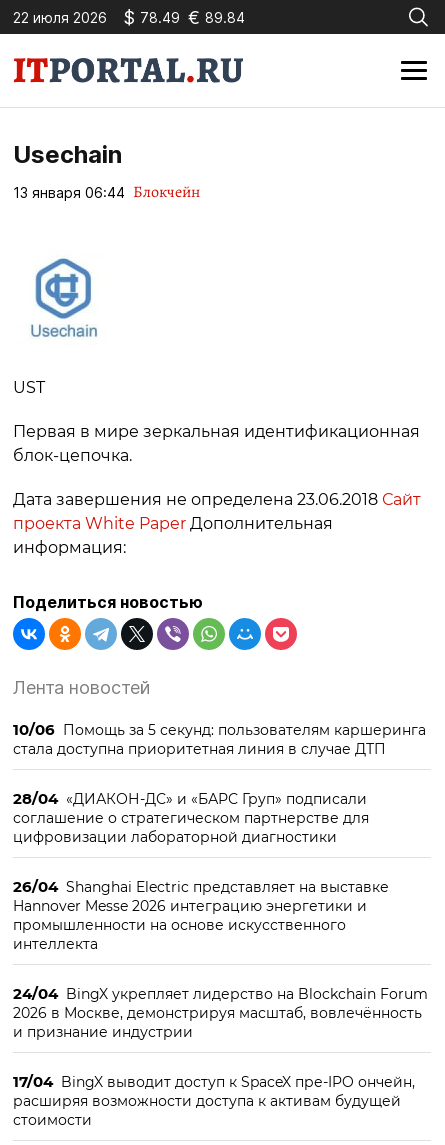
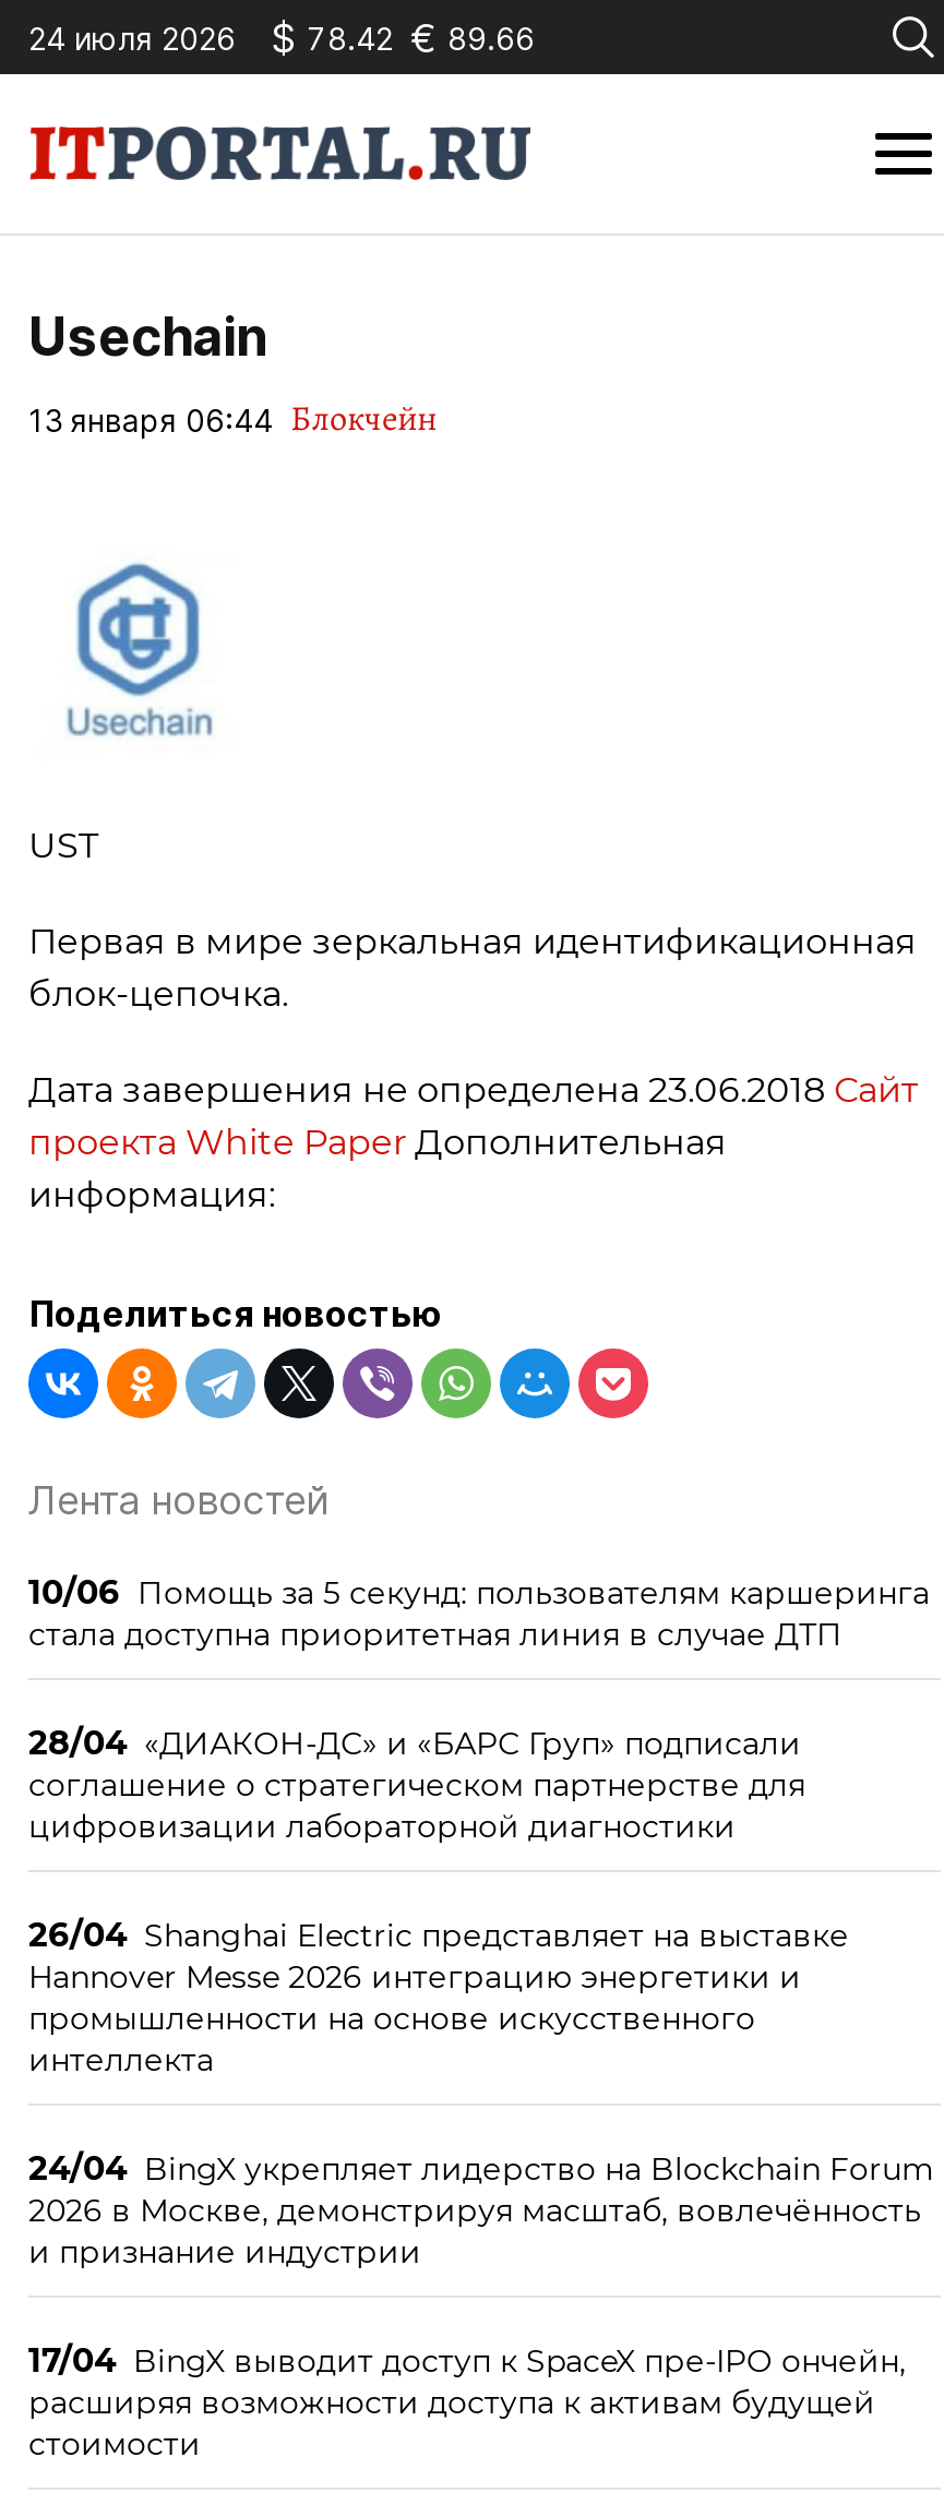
[13,8,107,25] 22 июля 2026 -> [28,19,236,56] 24 июля 2026
[123,6,245,27] $ 78.49 € 89.84 -> [271,14,535,60] $ 78.42 € 89.66

